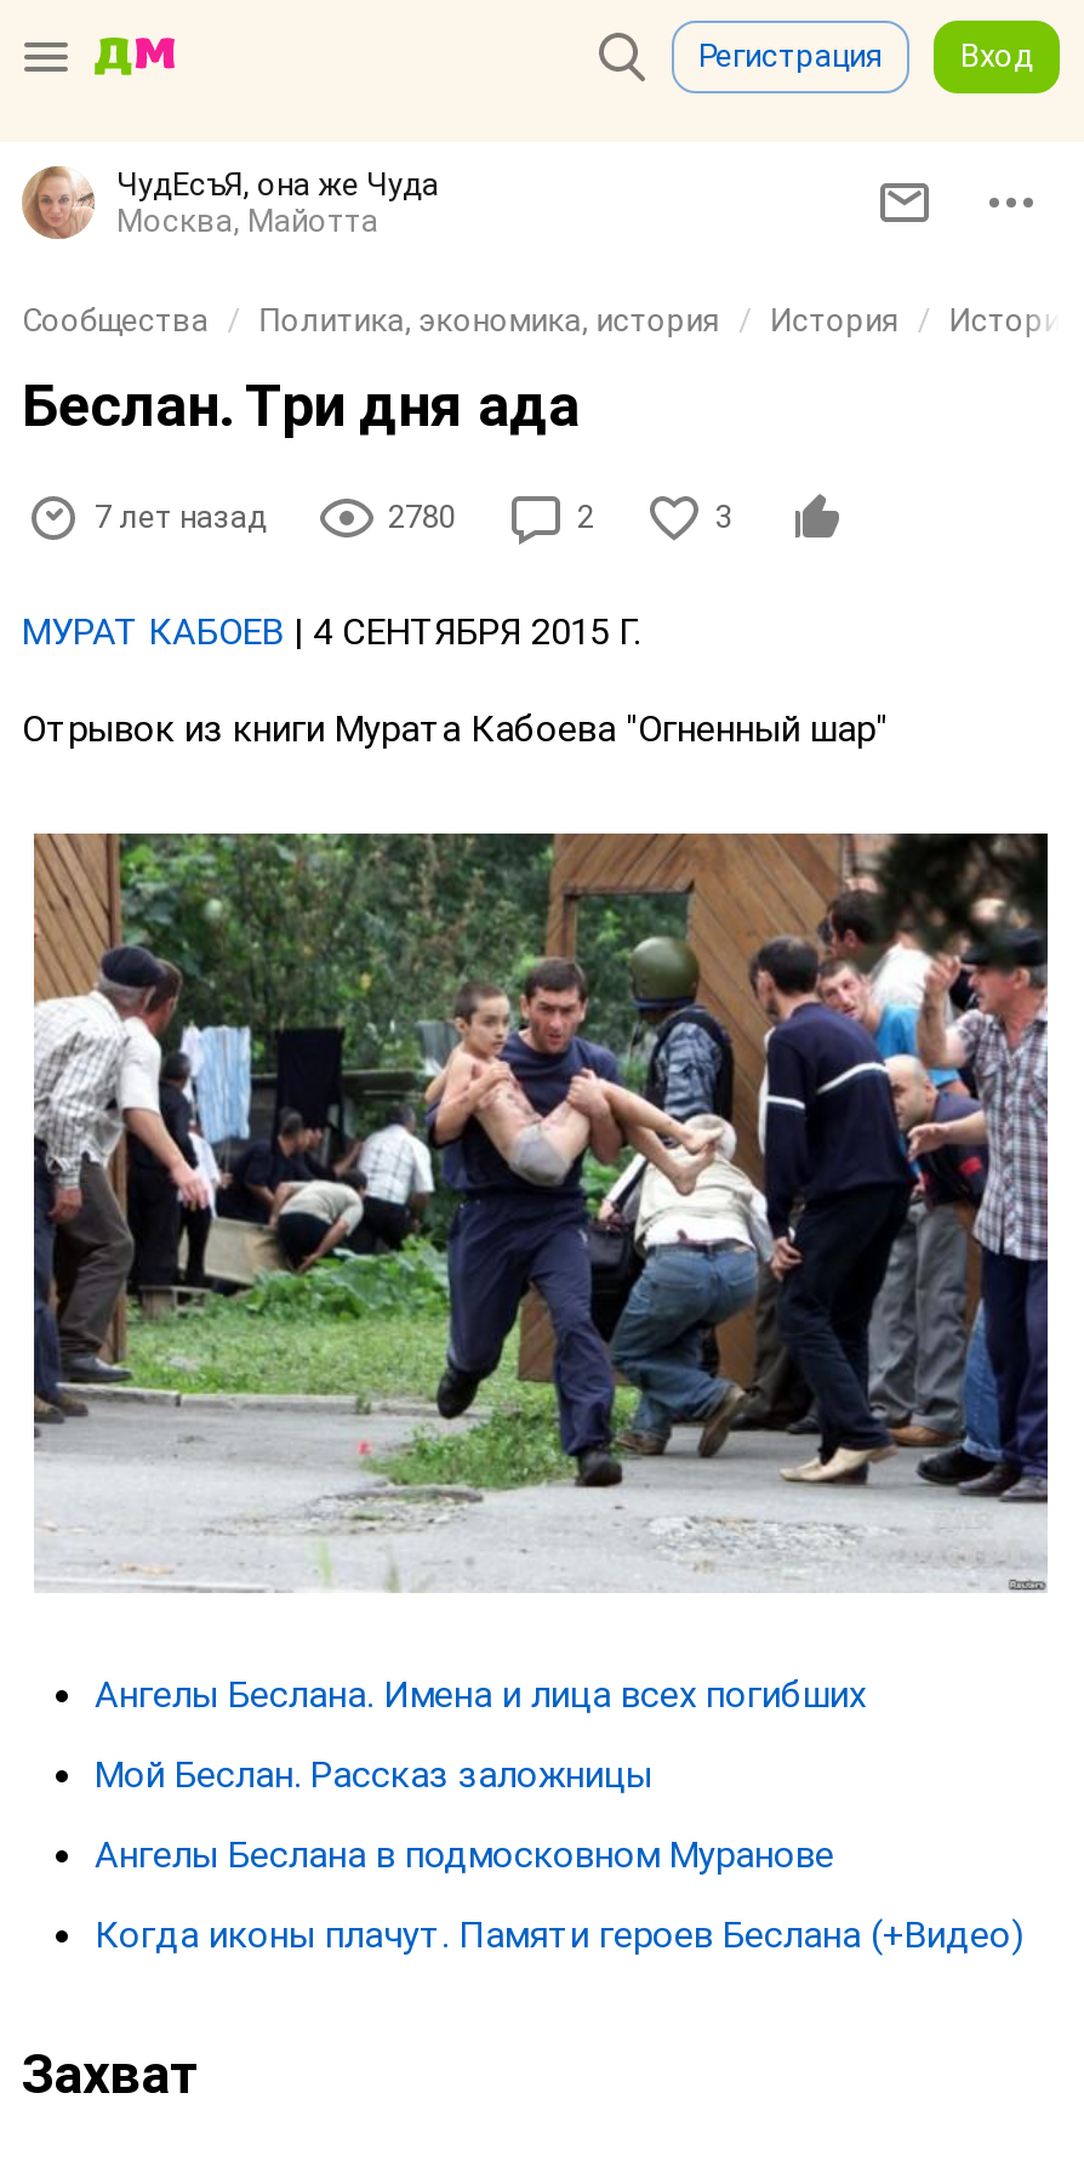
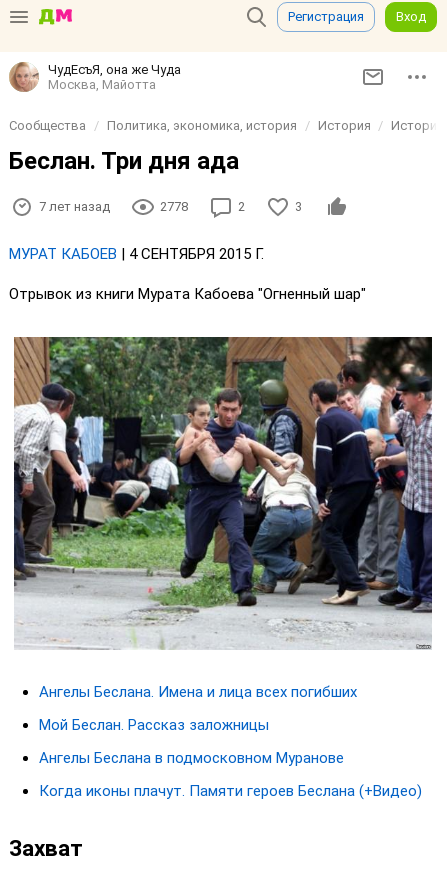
[388,498,456,535] 2780 -> [160,199,188,214] 2778

